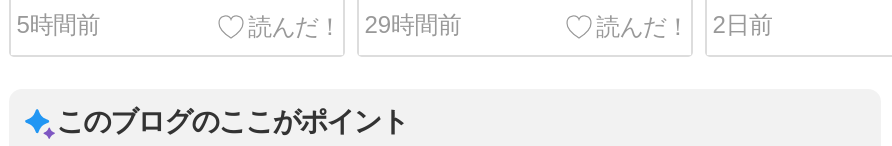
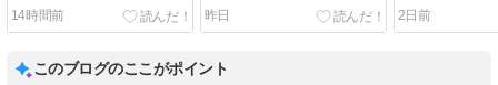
[17,11,100,39] 5時間前 -> [11,8,64,23] 14時間前
[365,11,461,39] 29時間前 -> [204,8,230,23] 昨日

